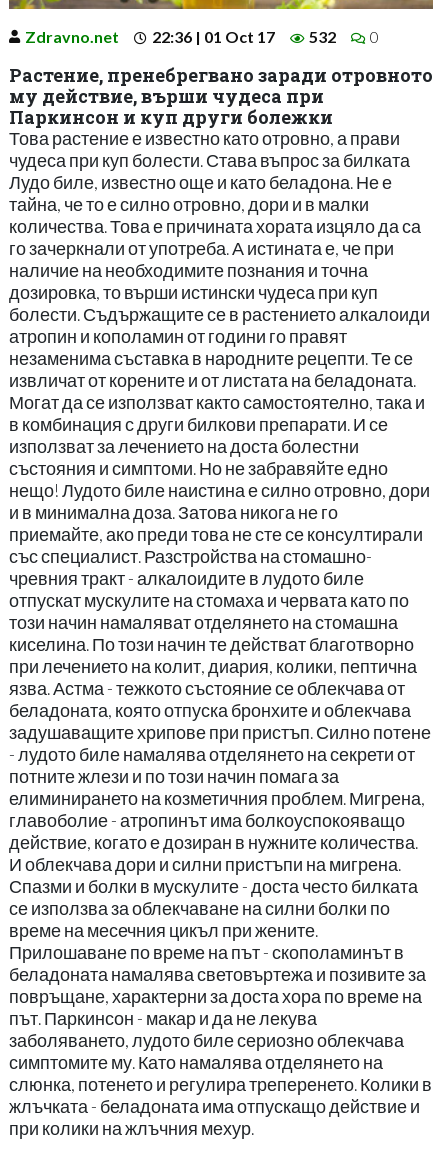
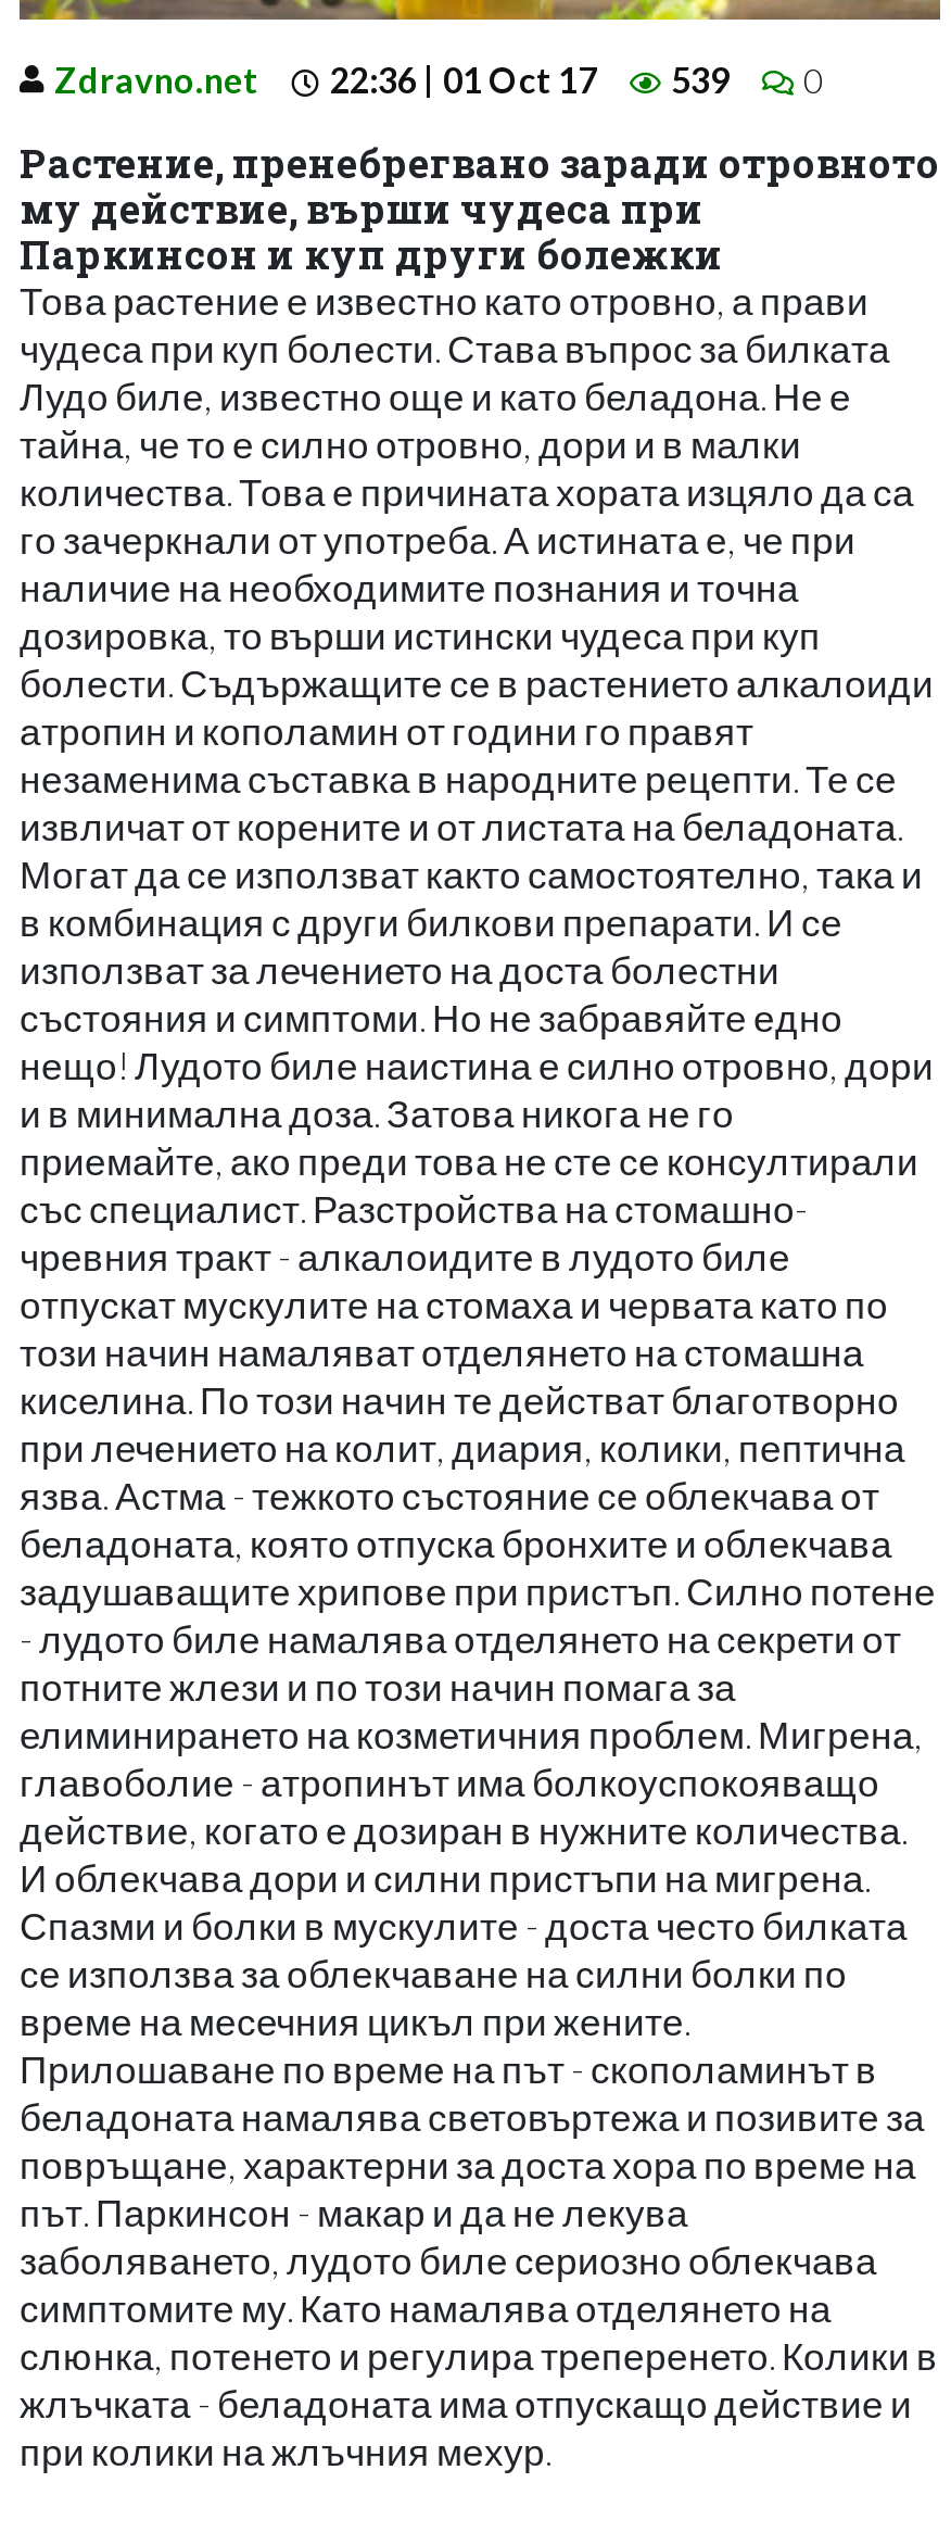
[309,26,336,45] 532 -> [671,58,730,99] 539

